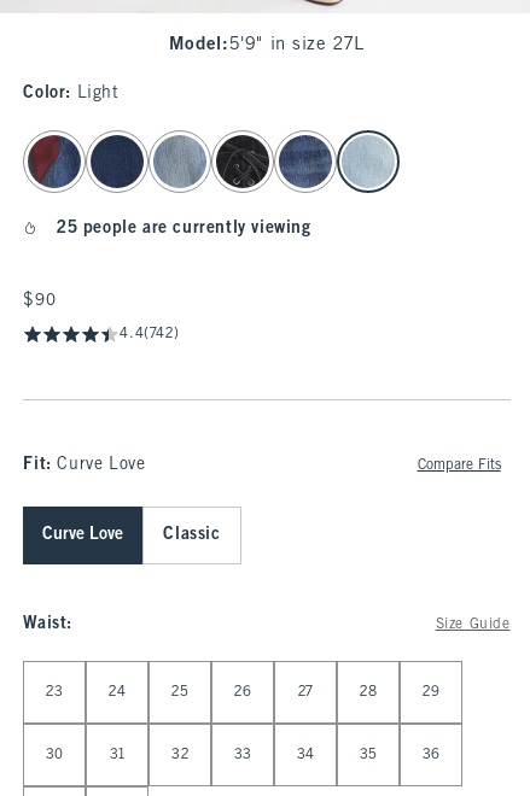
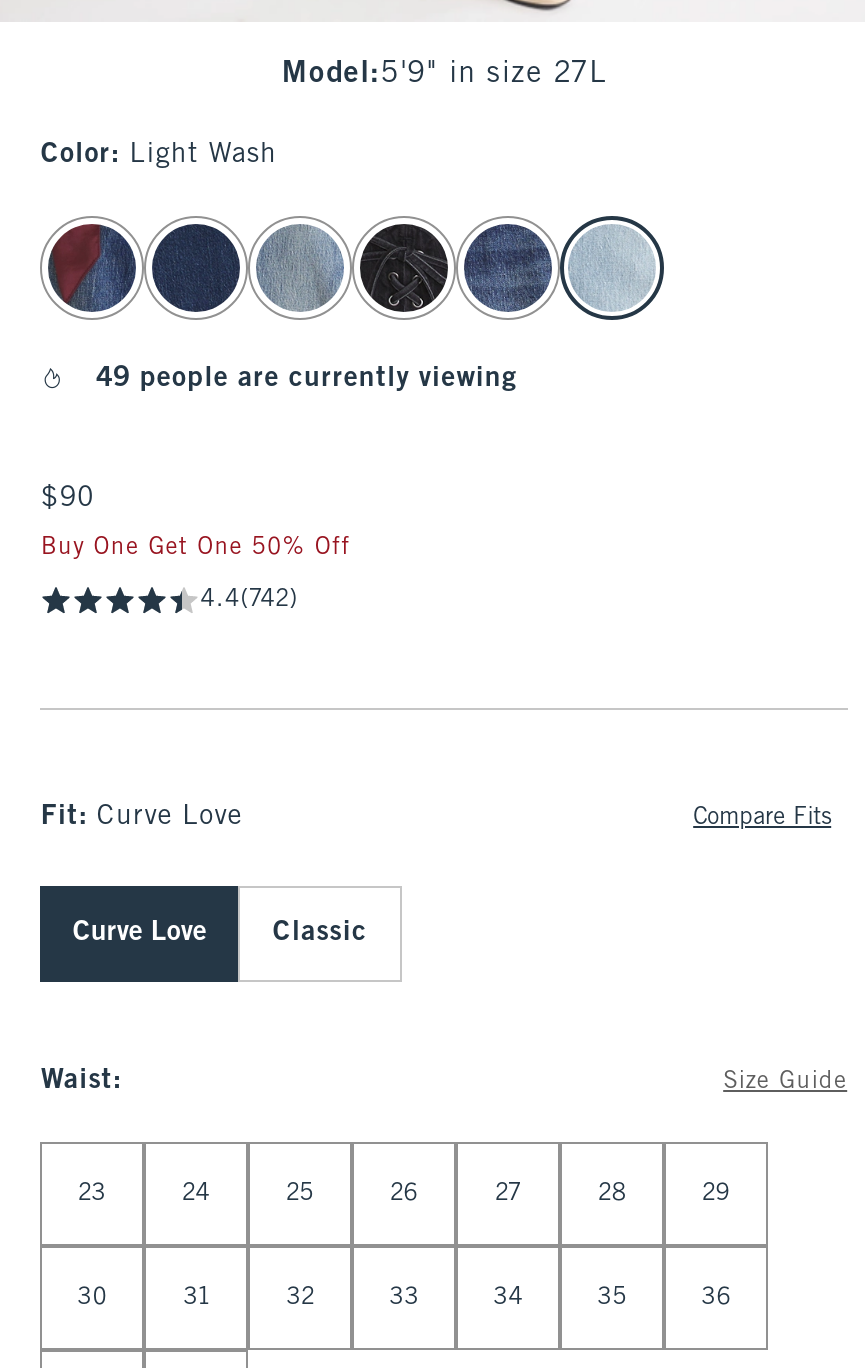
[23,86,119,101] Color: Light -> [41,142,277,168] Color: Light Wash
[57,221,311,236] 25 people are currently viewing -> [96,366,517,392] 49 people are currently viewing
none -> [41,536,350,560] Buy One Get One 50% Off

